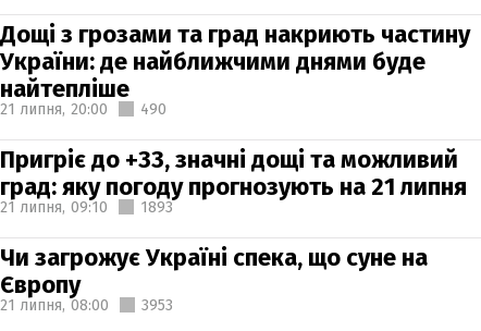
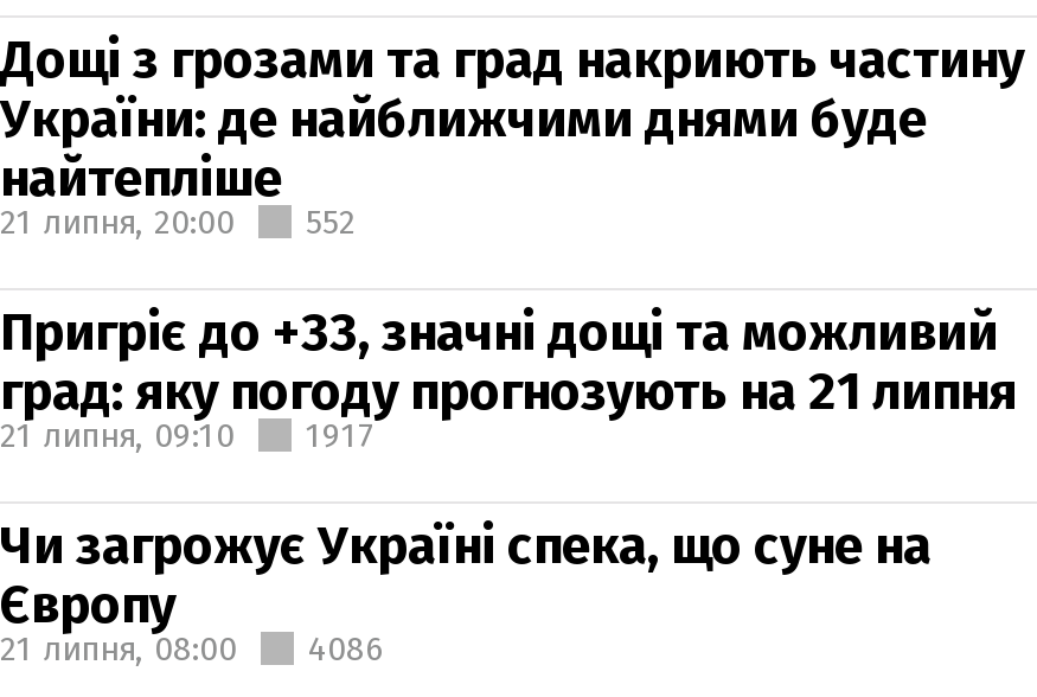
[0,100,166,118] 21 липня, 20:00 490 -> [0,202,356,242] 21 липня, 20:00 552
[140,198,173,216] 1893 -> [306,415,375,455] 1917
[0,296,173,314] 21 липня, 08:00 3953 -> [0,628,384,669] 21 липня, 08:00 4086

